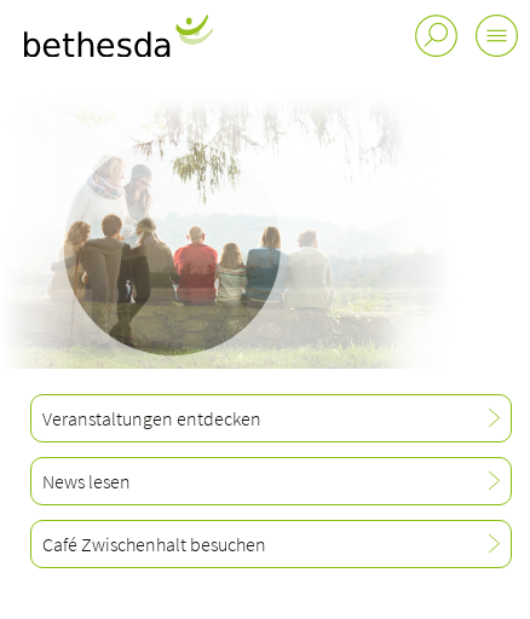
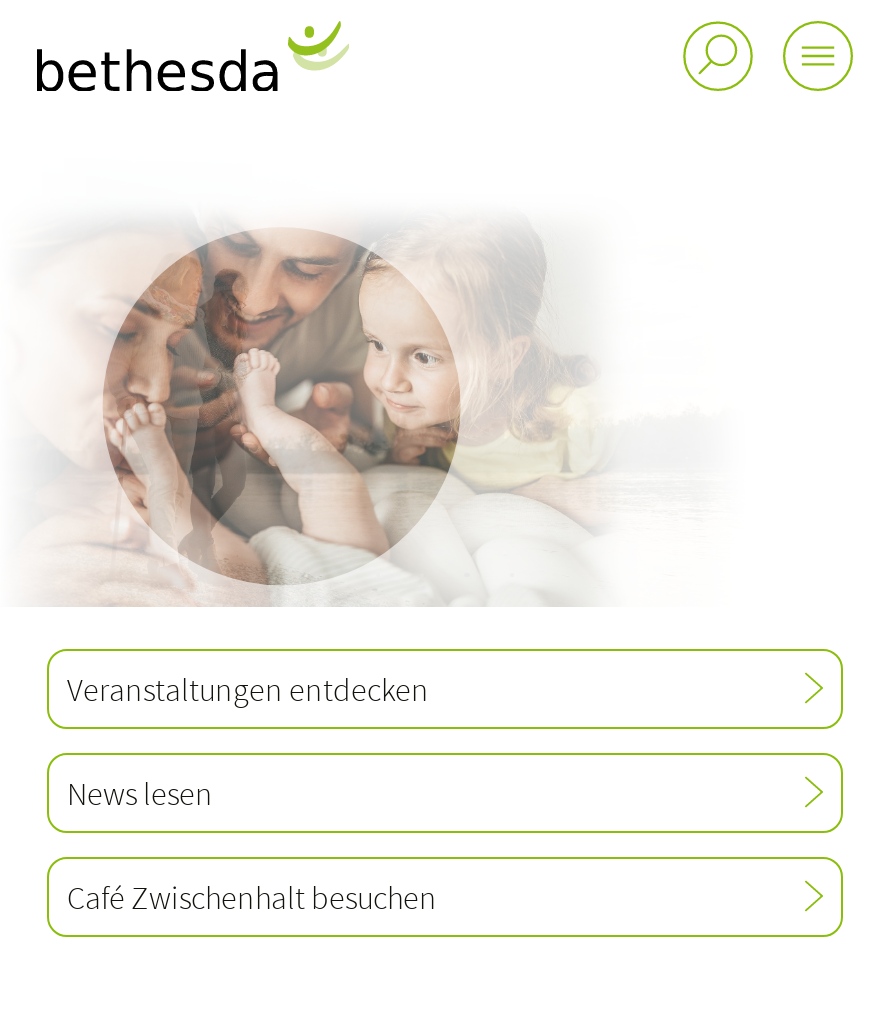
[45,114,393,369] [image] -> [69,187,645,605] [image]

